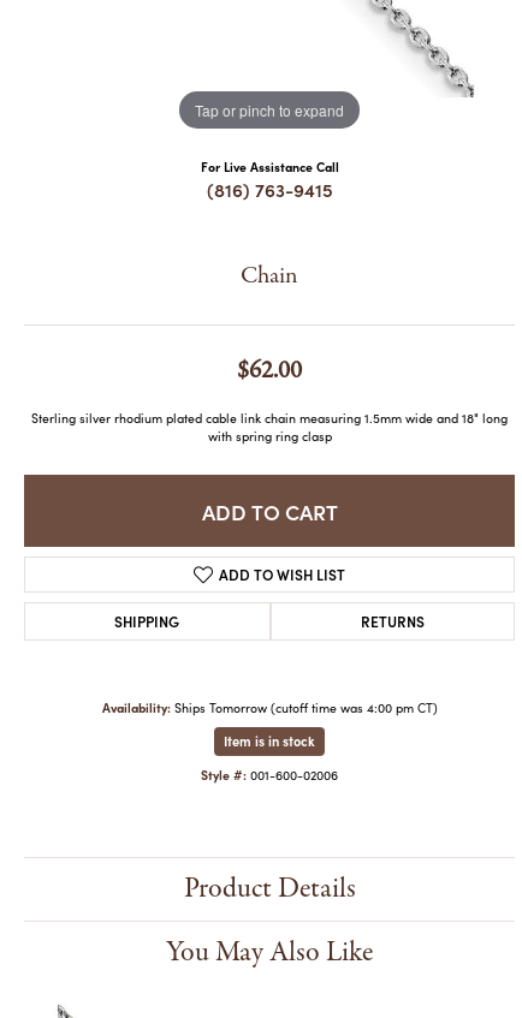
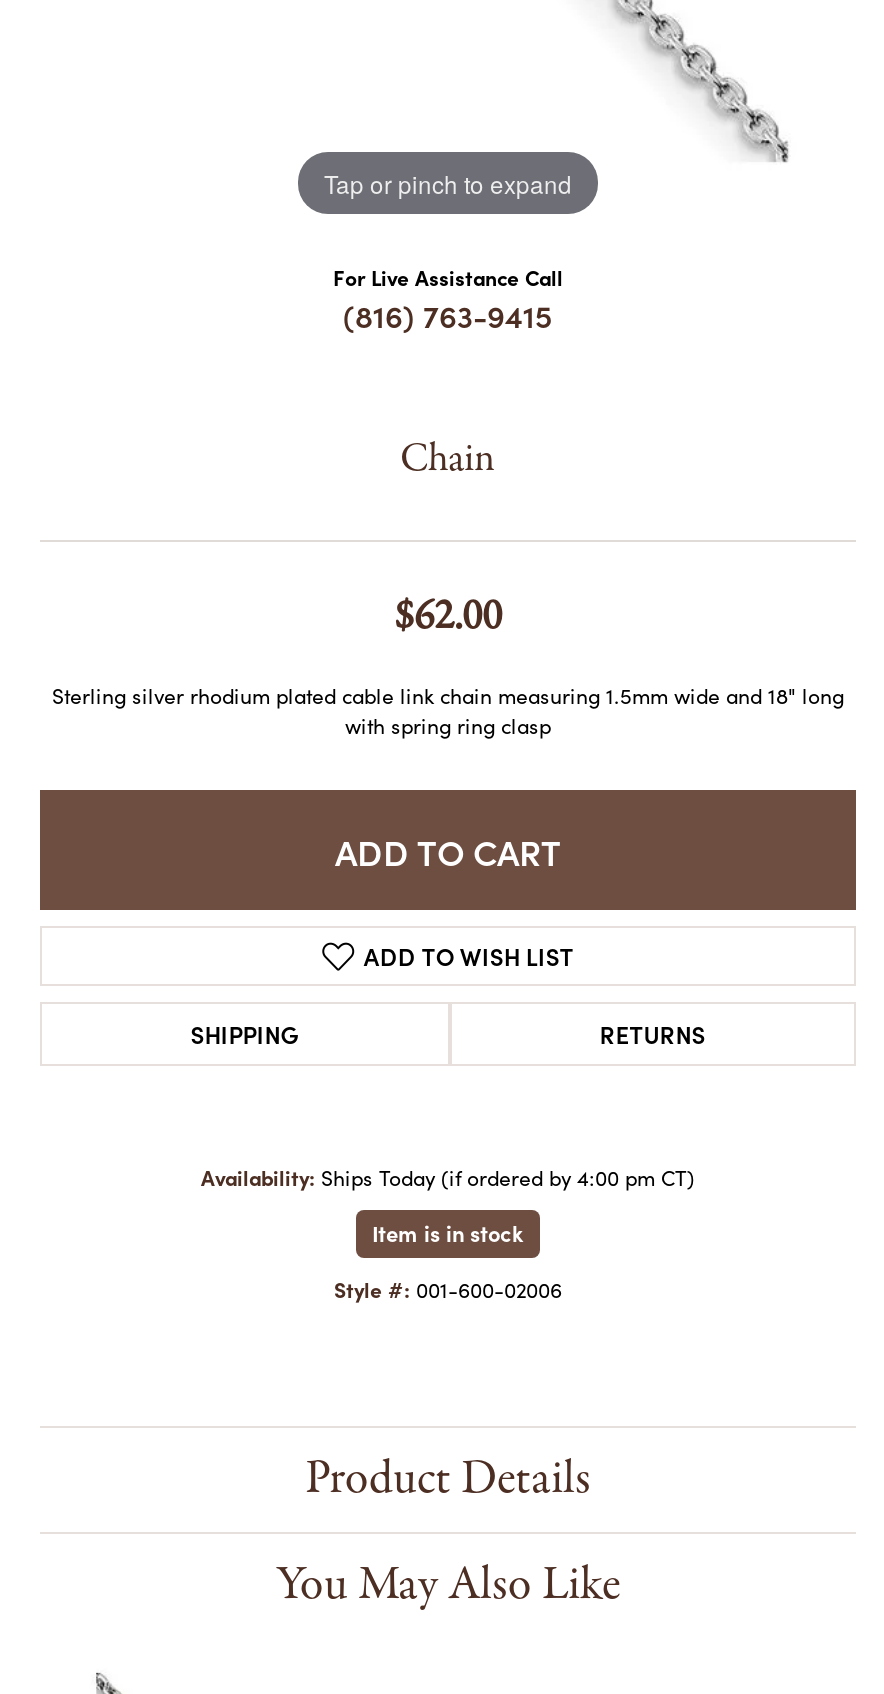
[102,698,437,716] Availability: Ships Tomorrow (cutoff time was 4:00 pm CT) -> [201,1162,695,1192] Availability: Ships Today (if ordered by 4:00 pm CT)

